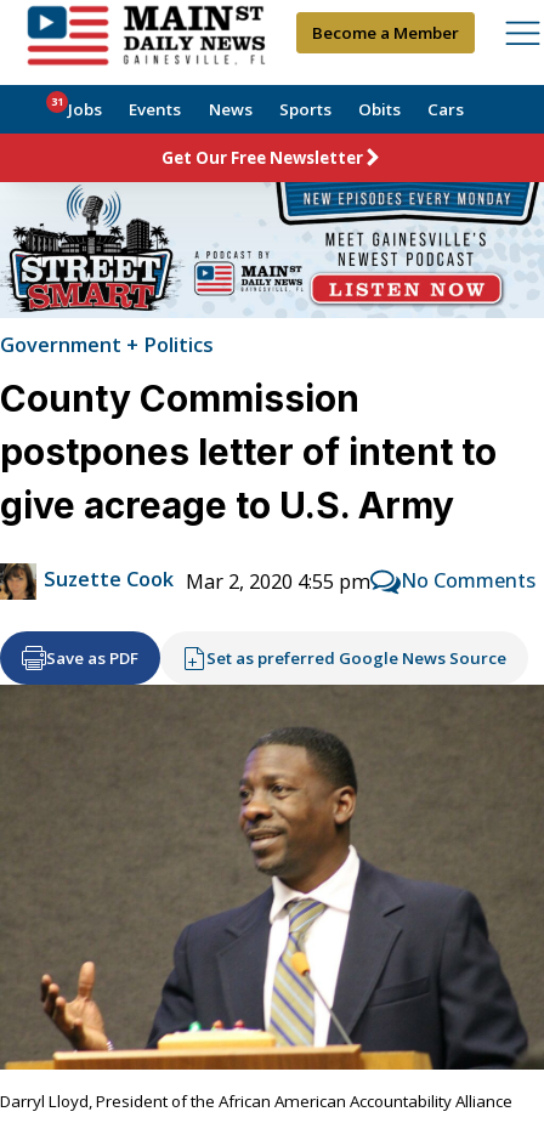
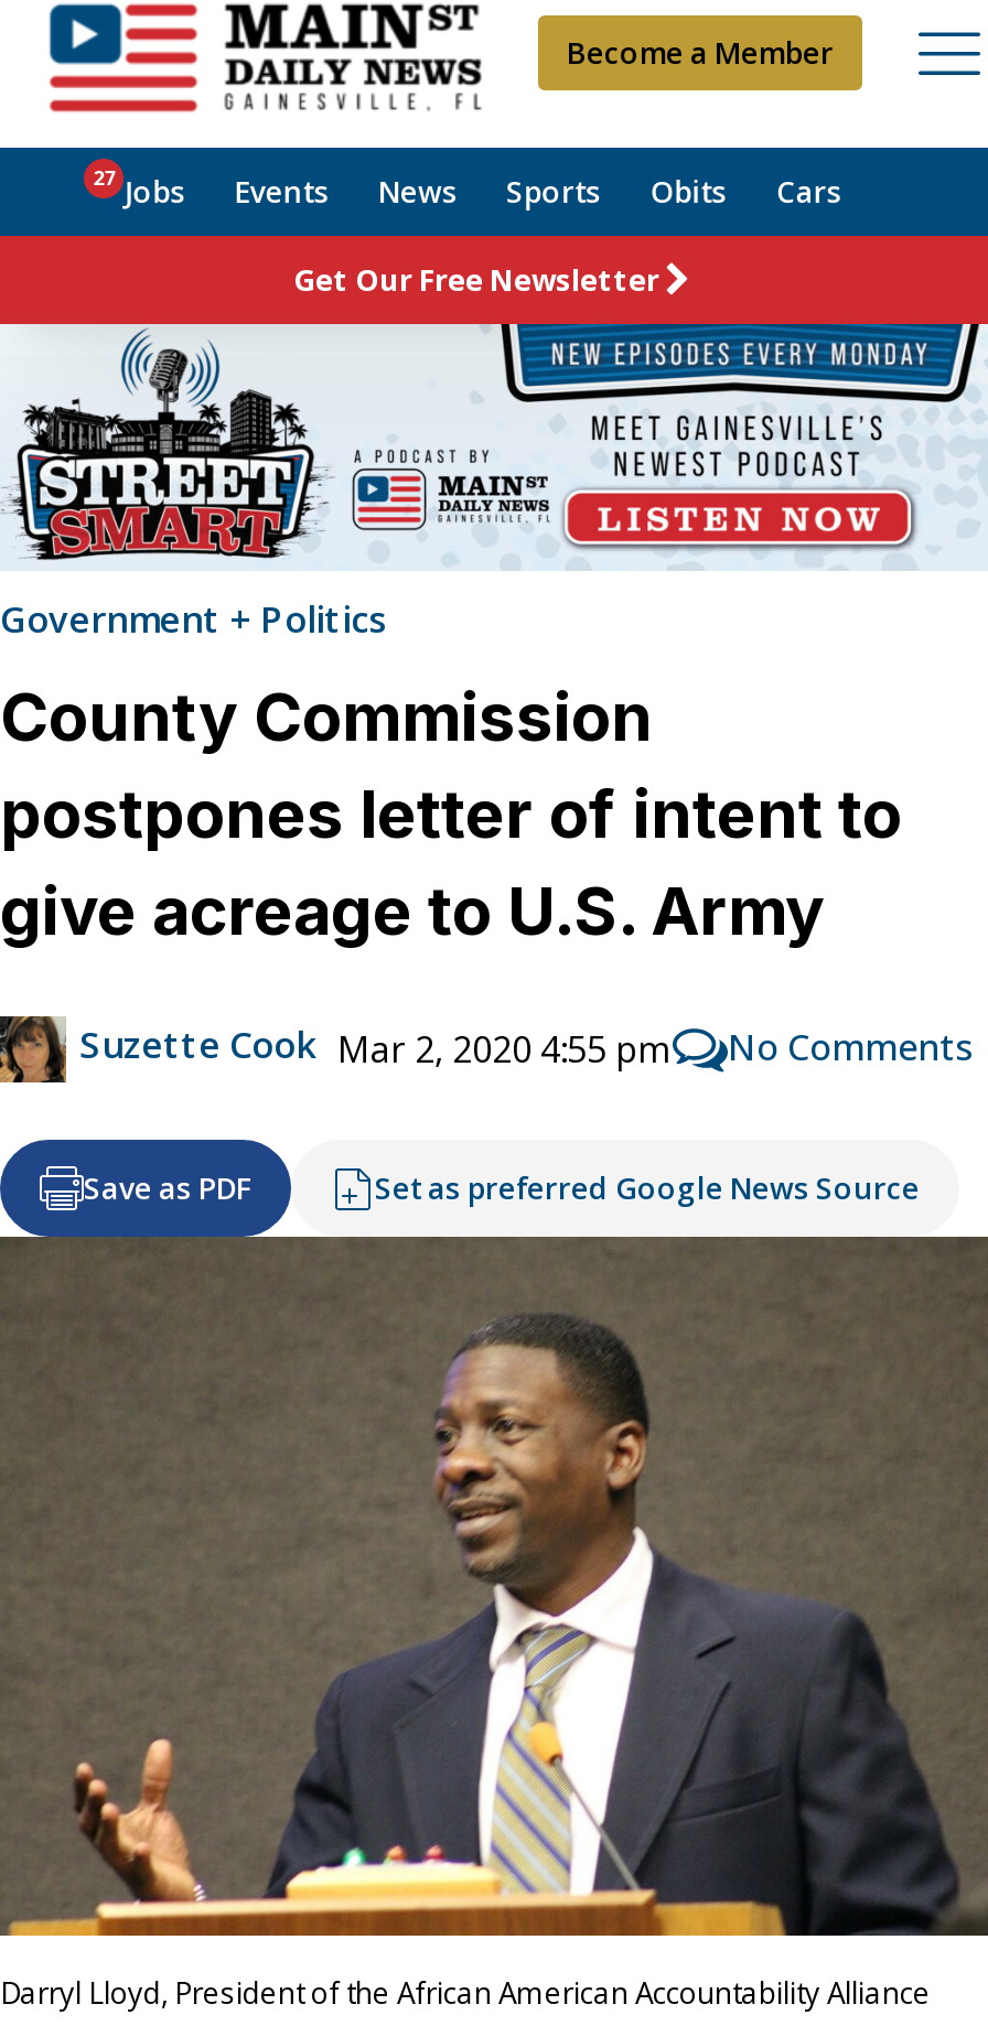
[51,93,464,120] 31 Jobs Events News Sports Obits Cars -> [93,163,842,212] 27 Jobs Events News Sports Obits Cars

